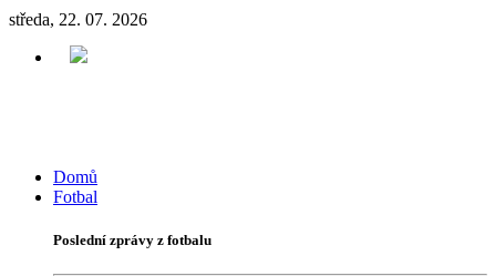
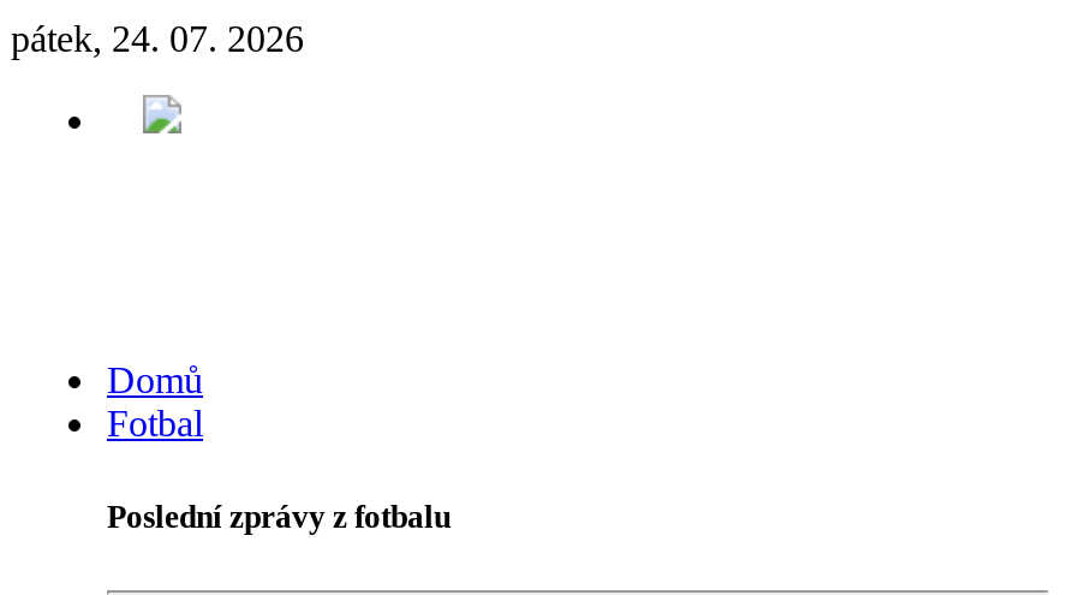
[9,10,147,29] středa, 22. 07. 2026 -> [11,18,304,59] pátek, 24. 07. 2026

